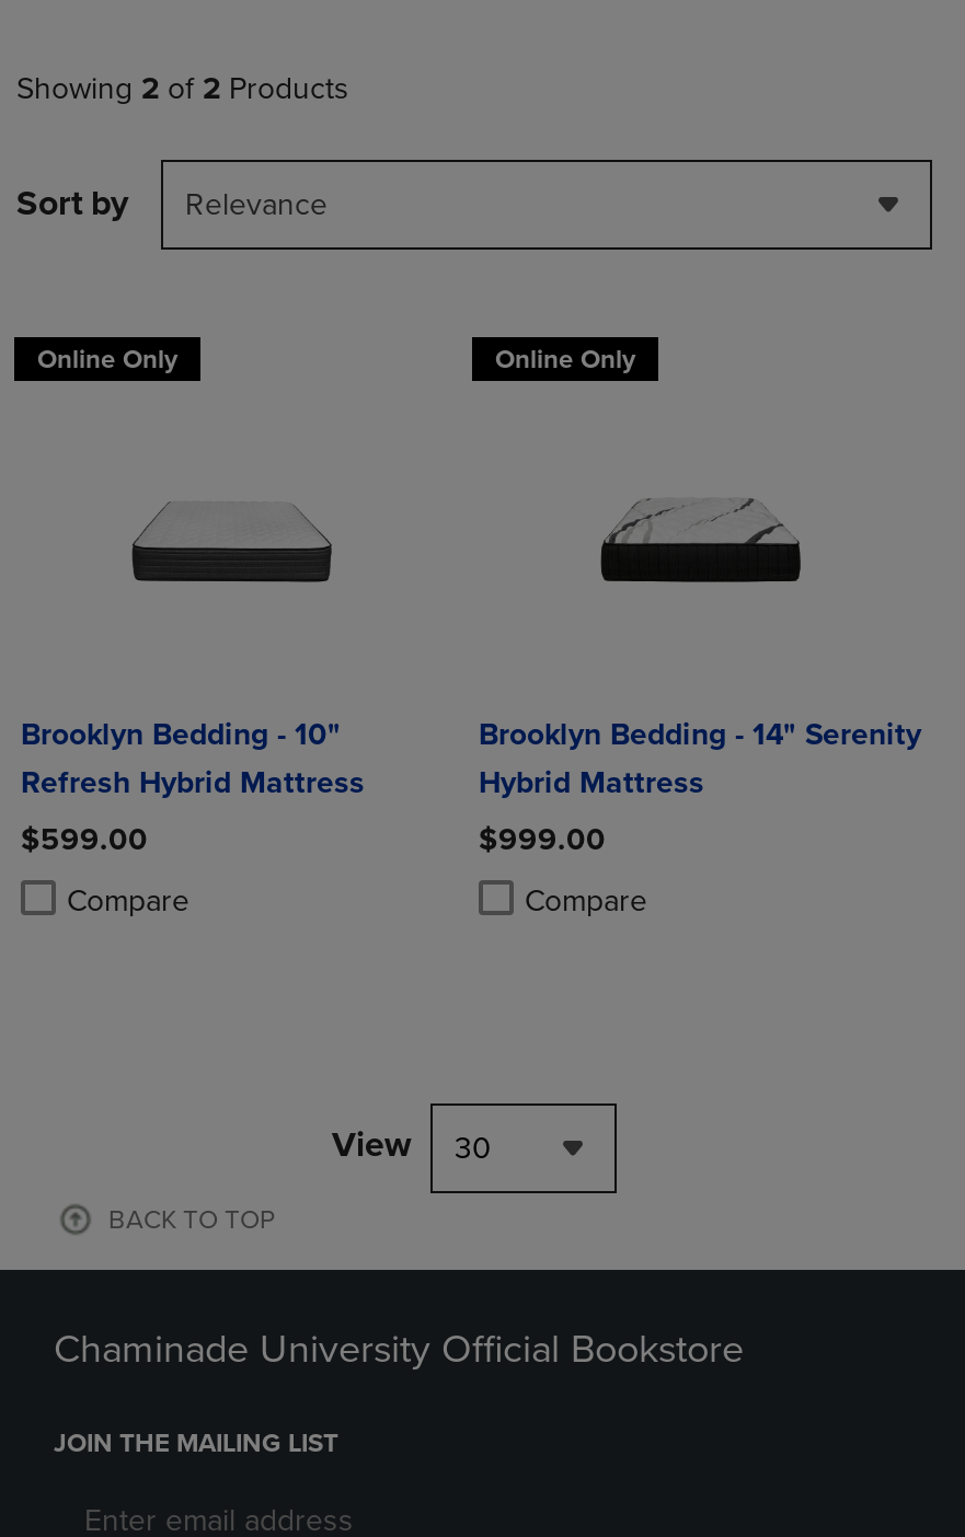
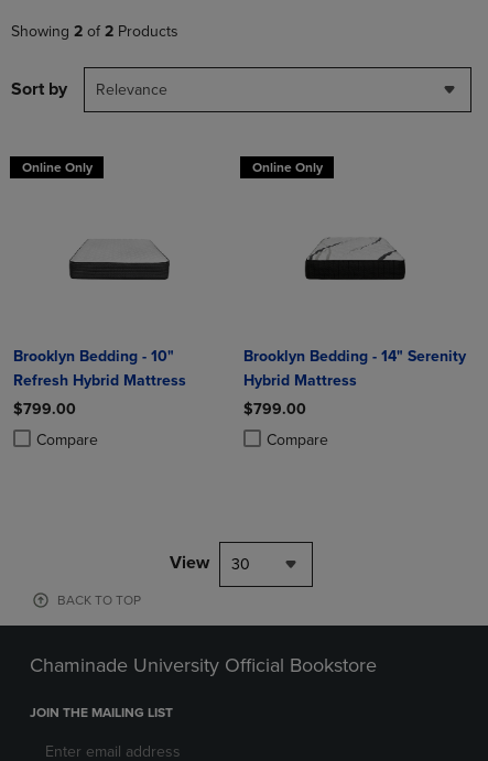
[21,821,148,858] $599.00 -> [13,400,76,418] $799.00
[479,821,606,858] $999.00 -> [243,400,306,418] $799.00

